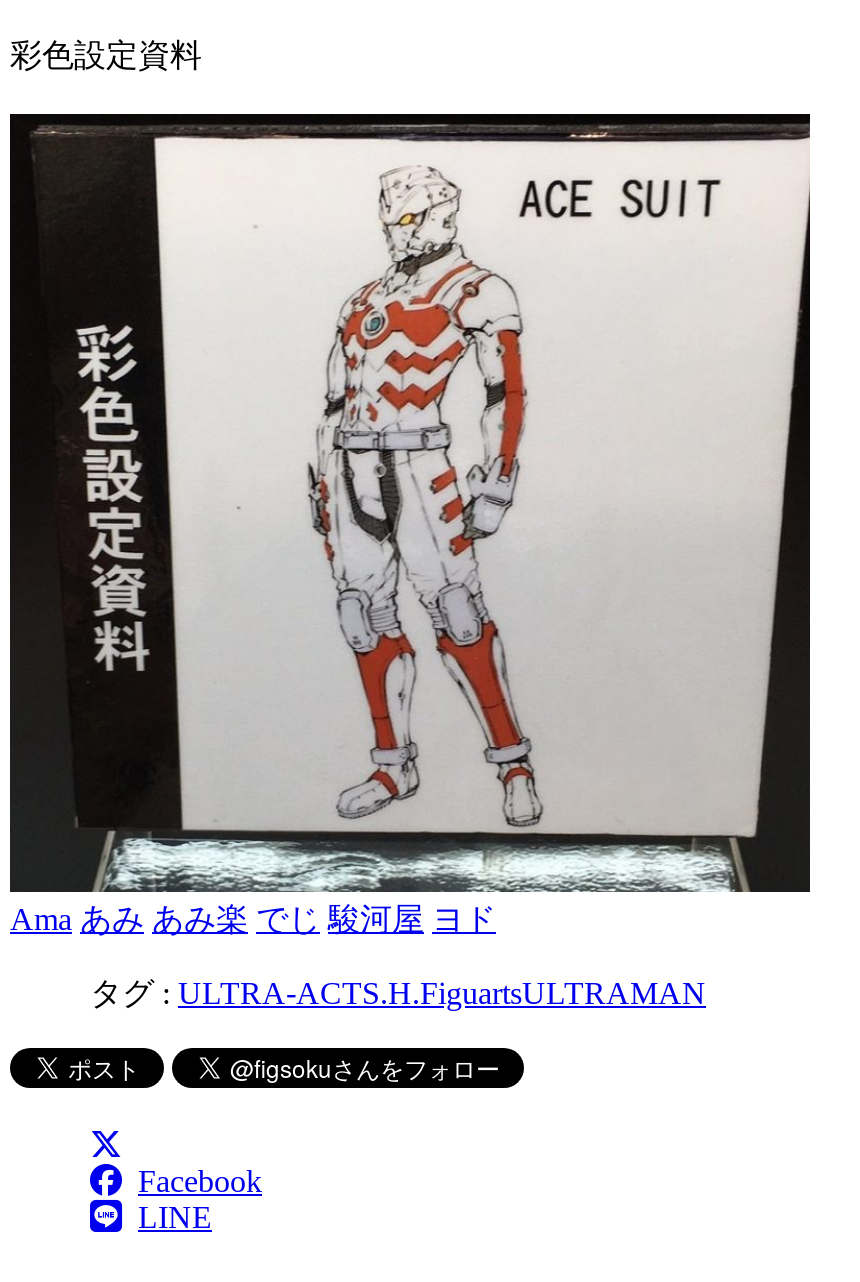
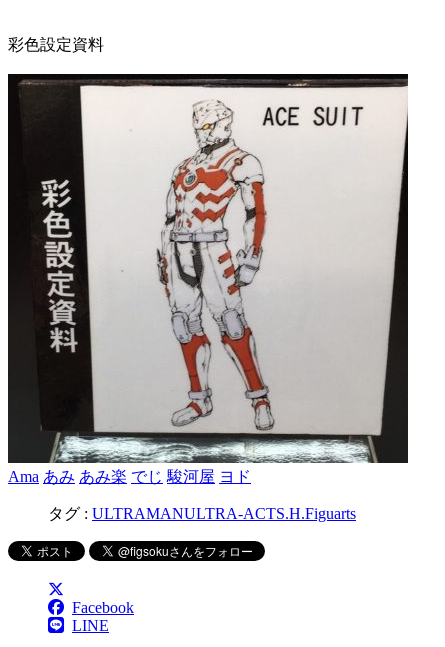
[90,977,706,1011] タグ : ULTRA-ACTS.H.FiguartsULTRAMAN -> [48,505,356,522] タグ : ULTRAMANULTRA-ACTS.H.Figuarts

